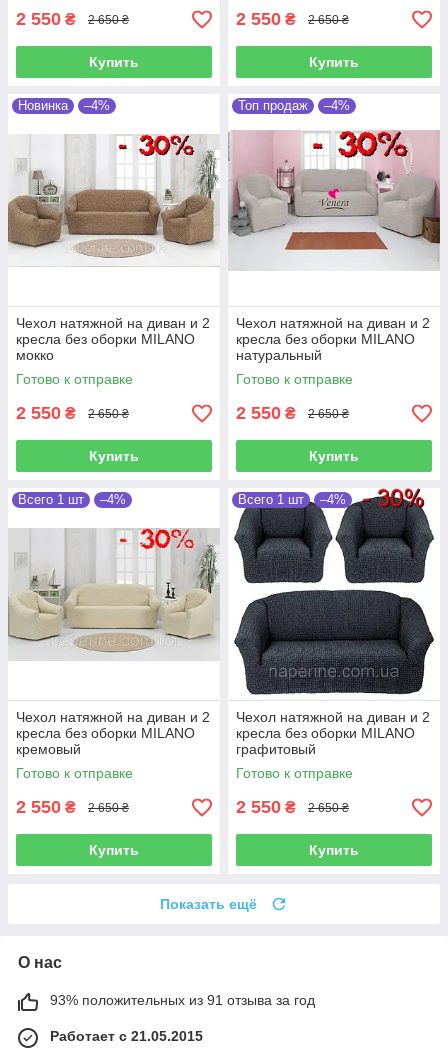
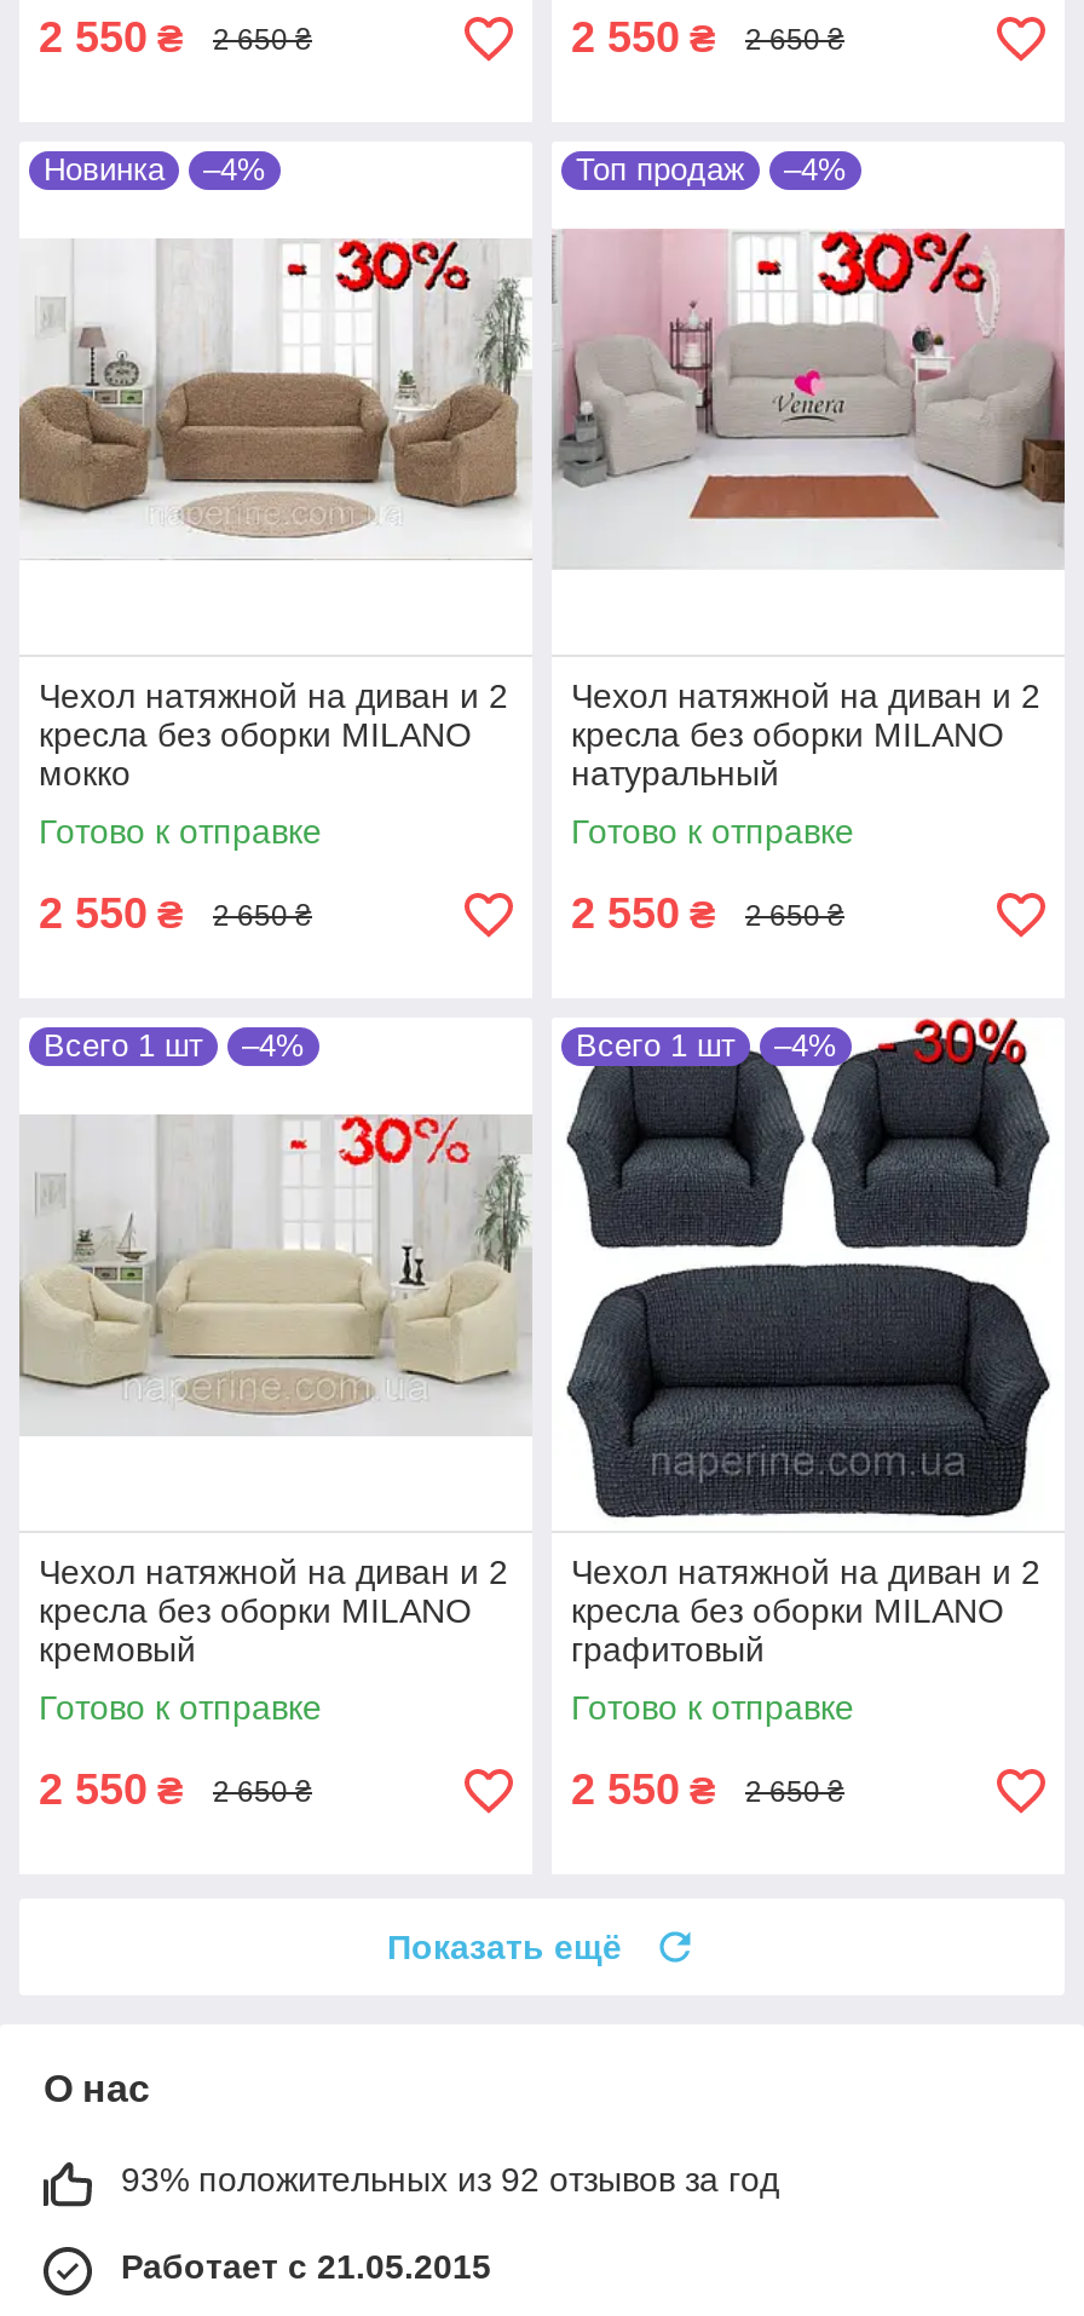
[89,54,139,70] Купить -> none
[309,54,359,70] Купить -> none
[89,448,139,464] Купить -> none
[309,448,359,464] Купить -> none
[89,842,139,858] Купить -> none
[309,842,359,858] Купить -> none
[50,992,315,1008] 93% положительных из 91 отзыва за год -> [121,2161,779,2200] 93% положительных из 92 отзывов за год

